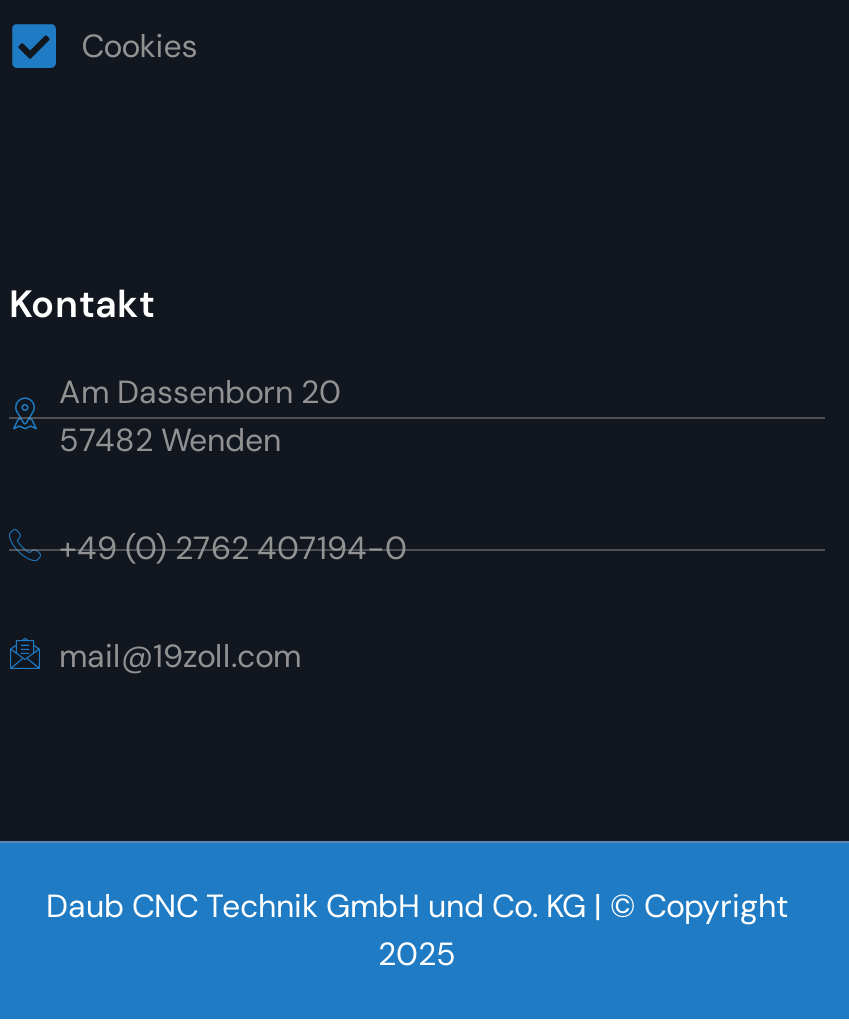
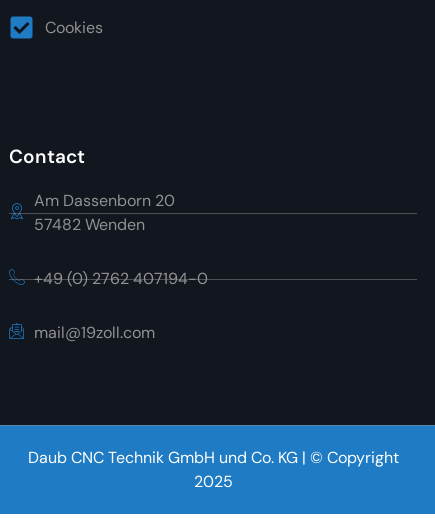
[9,280,155,330] Kontakt -> [9,144,85,169] Contact

